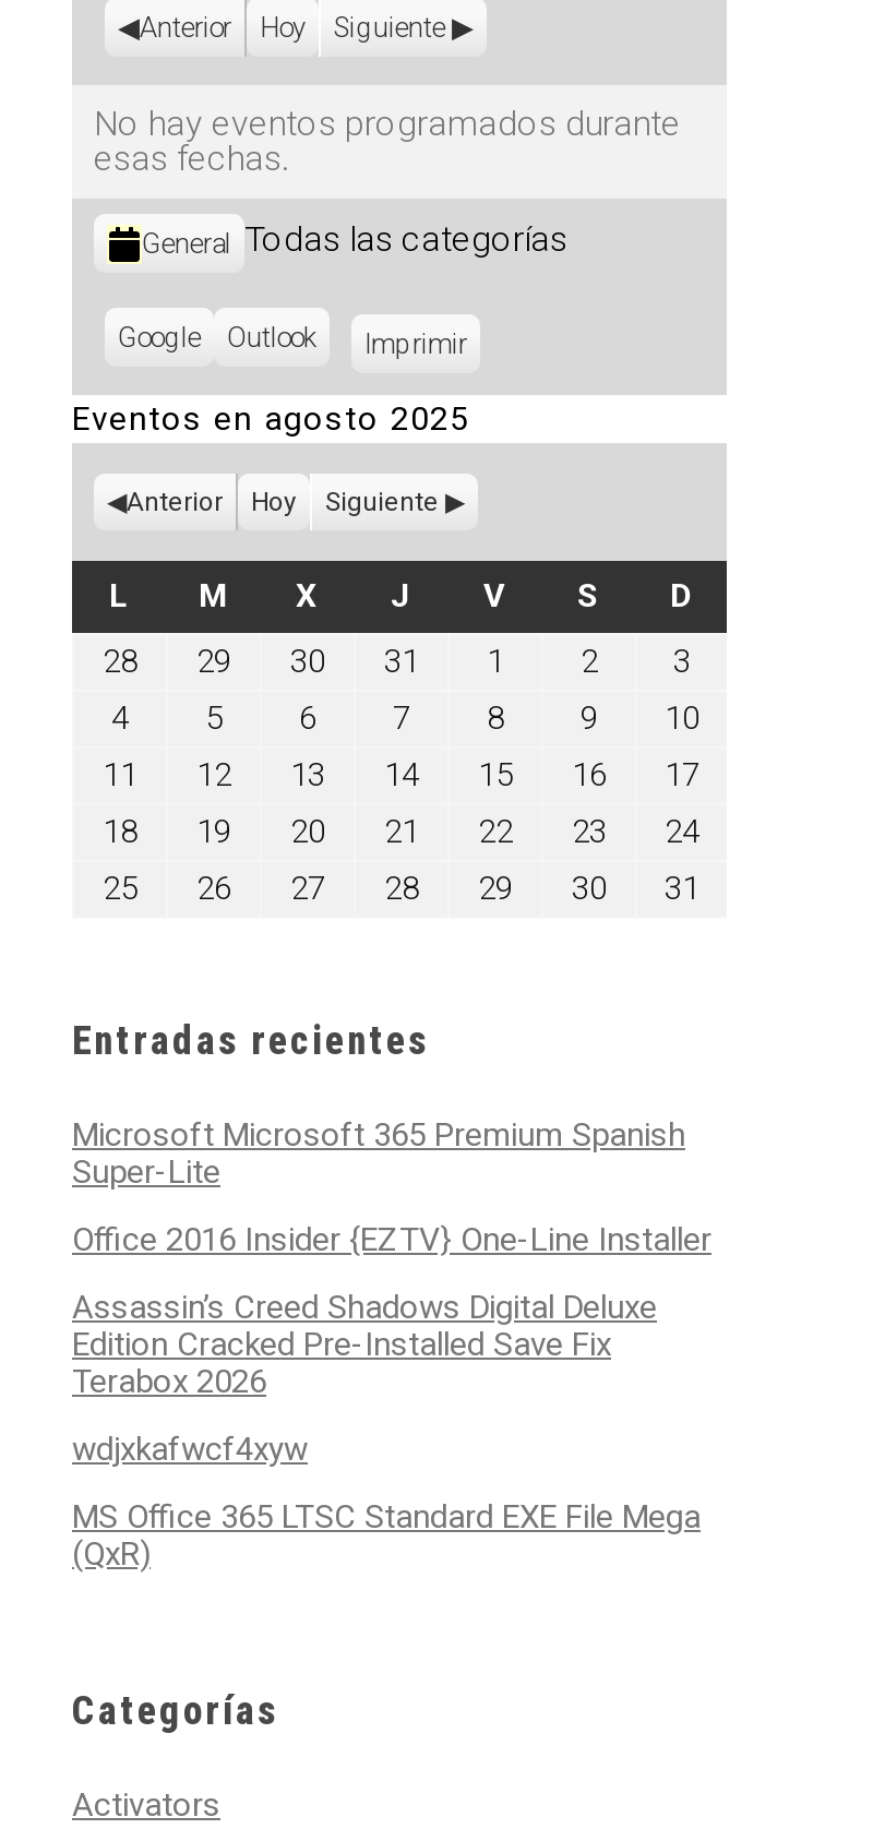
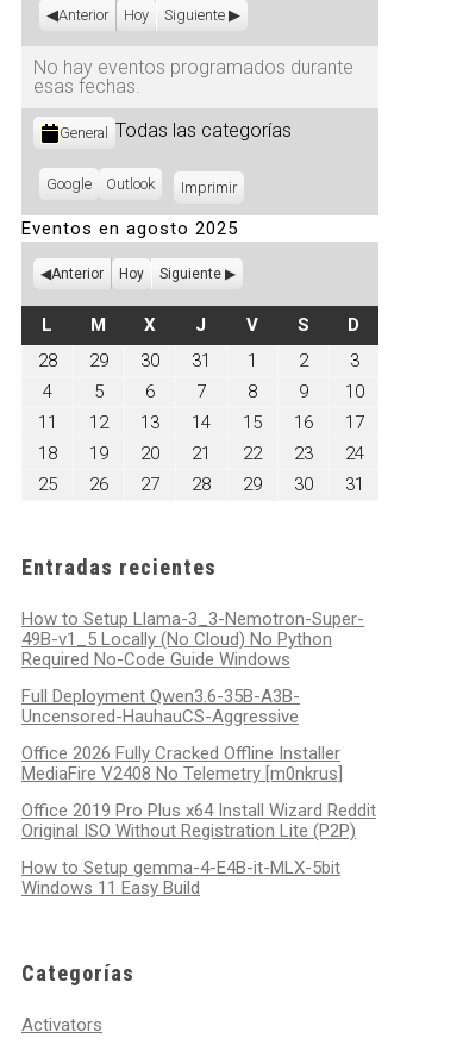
[72,1115,685,1192] Microsoft Microsoft 365 Premium Spanish | Super-Lite -> [21,608,364,670] How to Setup Llama-3_3-Nemotron-Super- | 49B-v1_5 Locally (No Cloud) No Python | Required No-Code Guide Windows
[72,1220,711,1259] Office 2016 Insider {EZTV} One-Line Installer -> [21,686,300,727] Full Deployment Qwen3.6-35B-A3B- | Uncensored-HauhauCS-Aggressive
[72,1288,657,1401] Assassin’s Creed Shadows Digital Deluxe | Edition Cracked Pre-Installed Save Fix | Terabox 2026 -> [21,743,343,784] Office 2026 Fully Cracked Offline Installer | MediaFire V2408 No Telemetry [m0nkrus]
[72,1430,308,1469] wdjxkafwcf4xyw -> [21,800,376,841] Office 2019 Pro Plus x64 Install Wizard Reddit | Original ISO Without Registration Lite (P2P)
[72,1497,701,1574] MS Office 365 LTSC Standard EXE File Mega | (QxR) -> [21,857,340,899] How to Setup gemma-4-E4B-it-MLX-5bit | Windows 11 Easy Build

